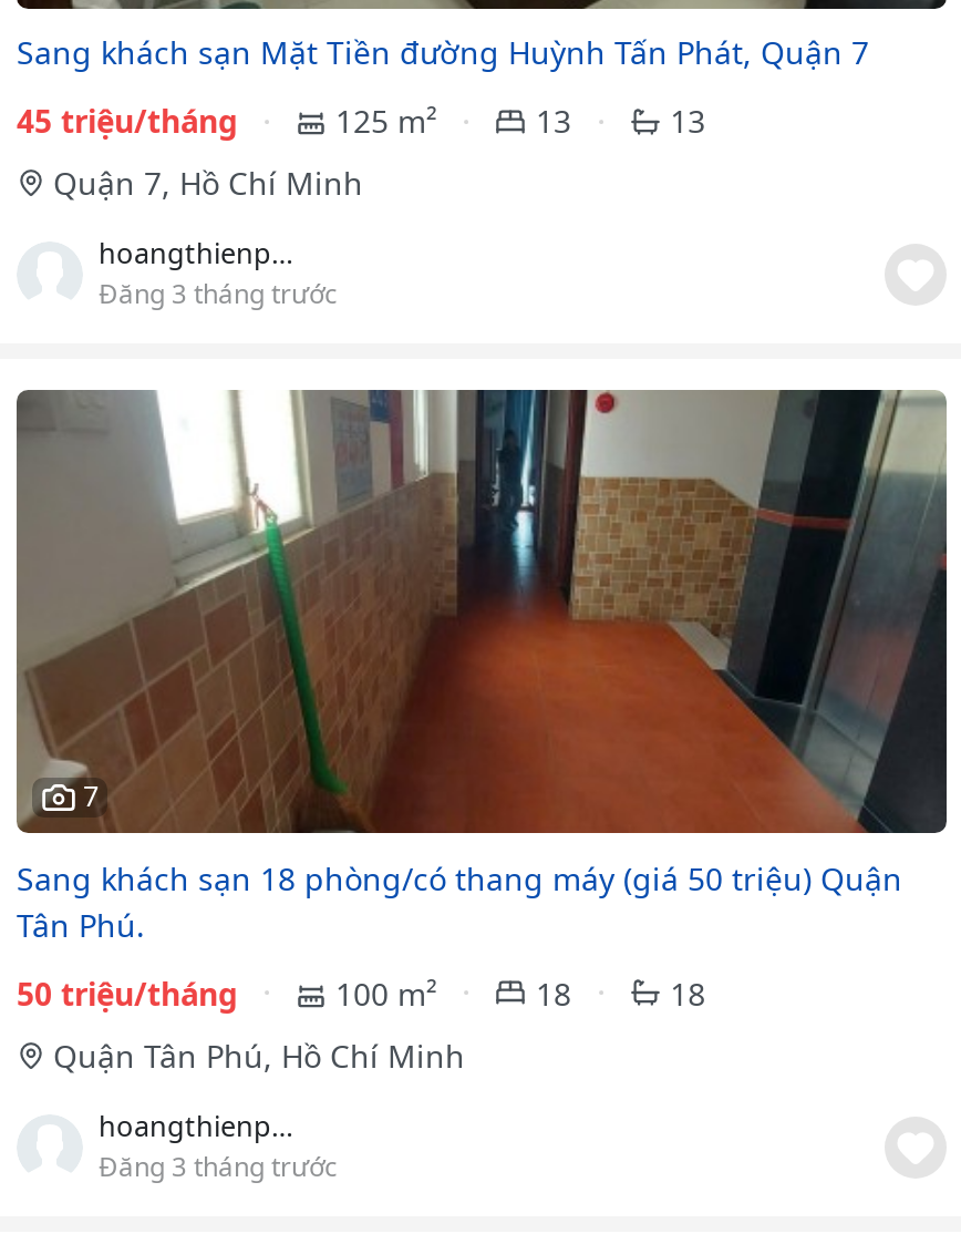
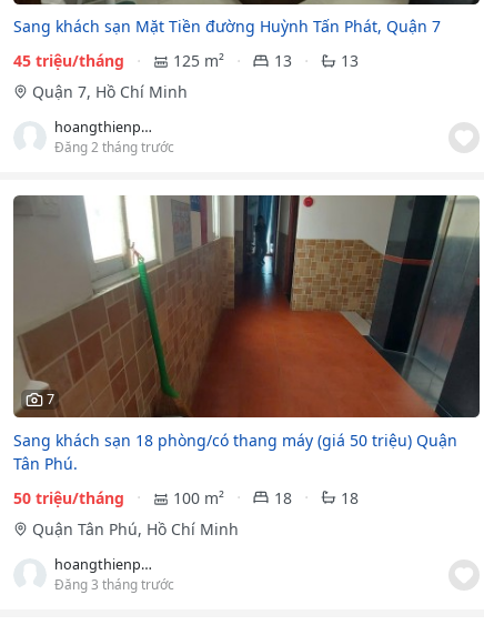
[99,275,338,310] Đăng 3 tháng trước -> [54,138,174,156] Đăng 2 tháng trước

